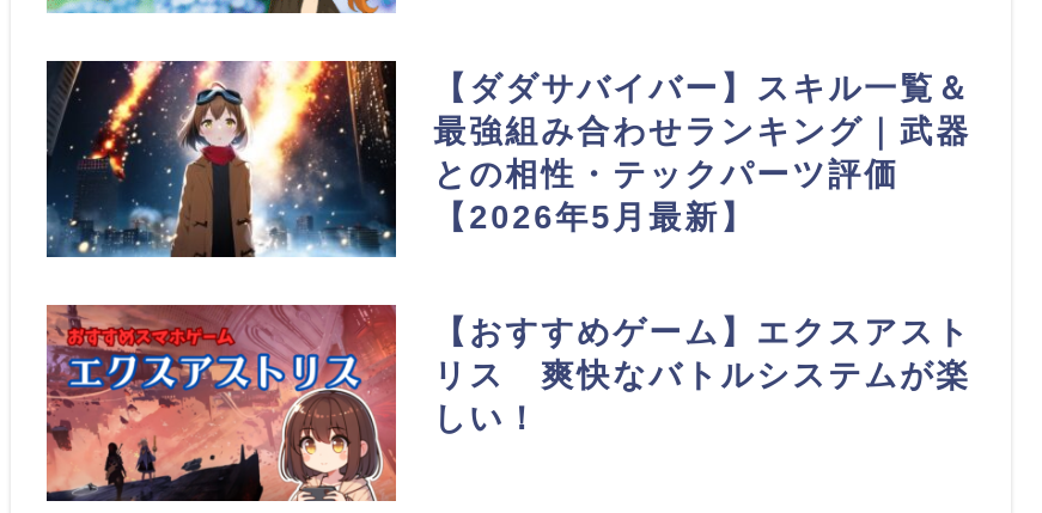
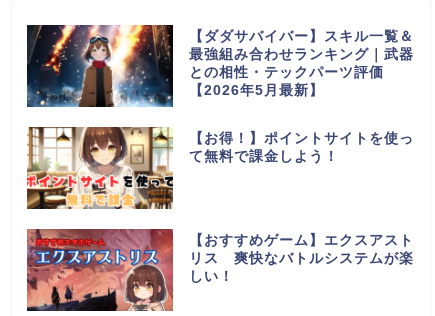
none -> [26,127,414,210] [image] | 【お得！】ポイントサイトを使っ | て無料で課金しよう！

